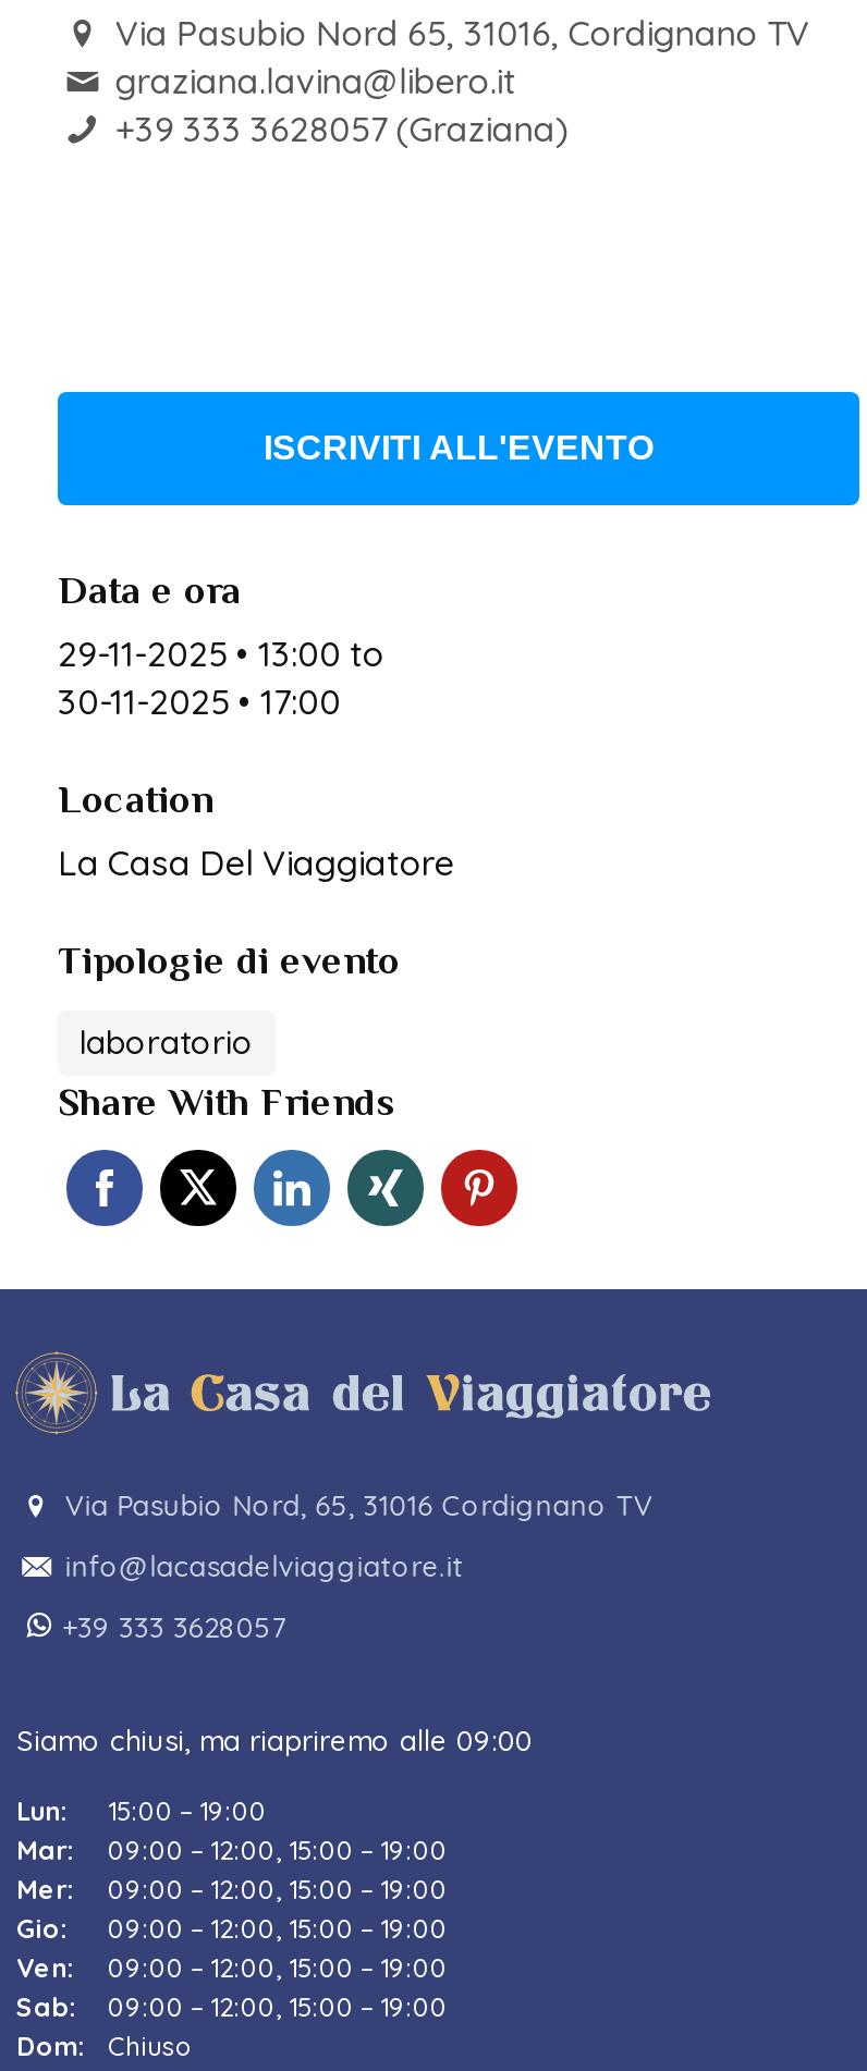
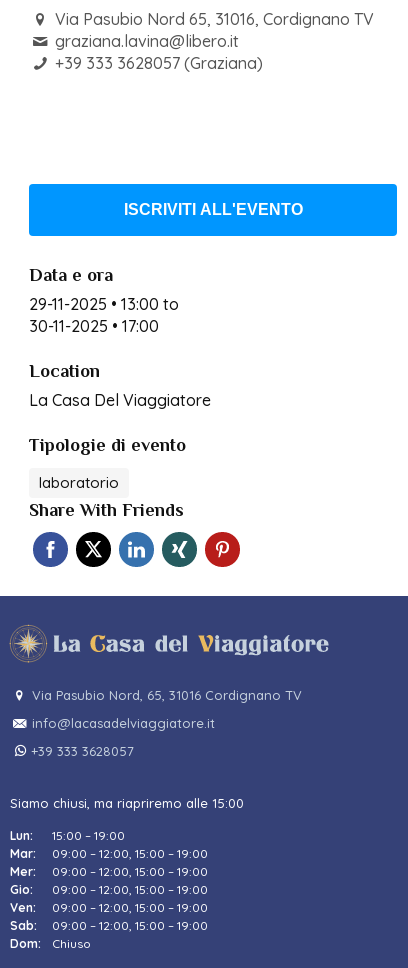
[16,1722,533,1757] Siamo chiusi, ma riapriremo alle 09:00 -> [10,795,244,811] Siamo chiusi, ma riapriremo alle 15:00

